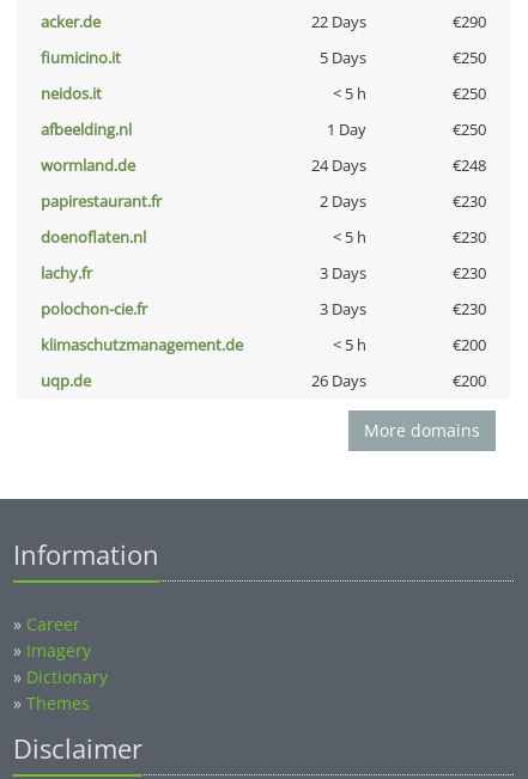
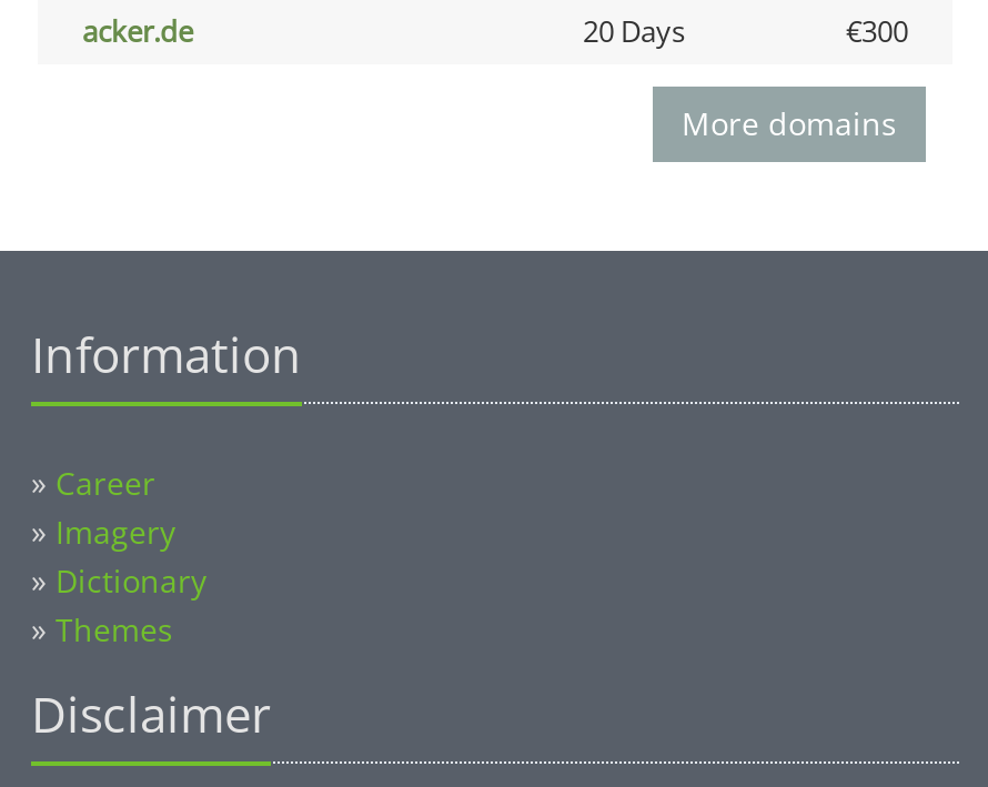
[41,11,486,391] 22 Days | €290 | fiumicino.it | 5 Days | €250 | neidos.it | < 5 h | €250 | afbeelding.nl | 1 Day | €250 | wormland.de | 24 Days | €248 | papirestaurant.fr | 2 Days | €230 | doenoflaten.nl | < 5 h | €230 | lachy.fr | 3 Days | €230 | polochon-cie.fr | 3 Days | €230 | klimaschutzmanagement.de | < 5 h | €200 | uqp.de | 26 Days | €200 -> [583,11,908,51] 20 Days | €300

